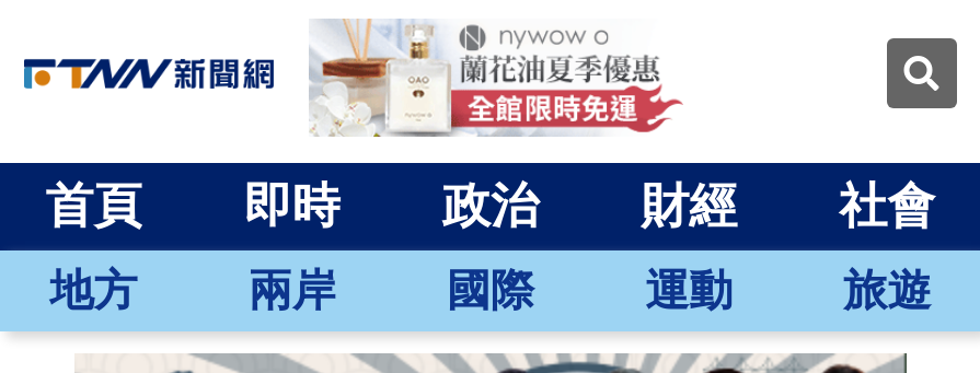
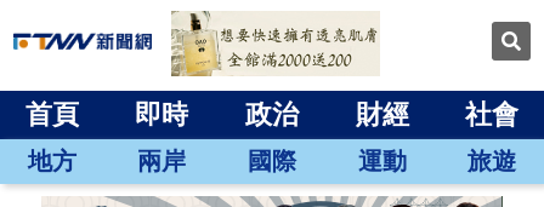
[311,21,681,137] [image] -> [171,11,379,77] [image]

